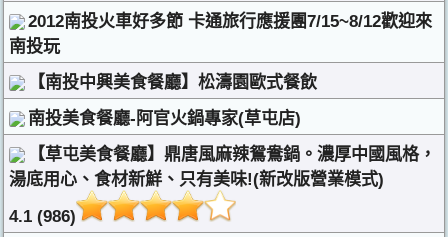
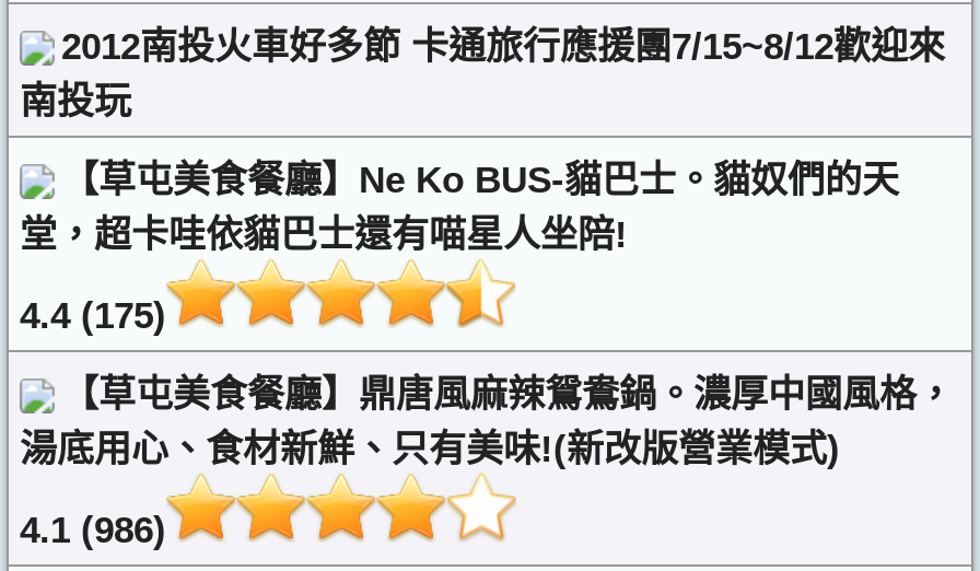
[28,73,317,92] 【南投中興美食餐廳】松濤園歐式餐飲 -> [20,159,899,256] 【草屯美食餐廳】Ne Ko BUS-貓巴士。貓奴們的天 | 堂，超卡哇依貓巴士還有喵星人坐陪!
[28,109,301,128] 南投美食餐廳-阿官火鍋專家(草屯店) -> [20,295,166,336] 4.4 (175)

